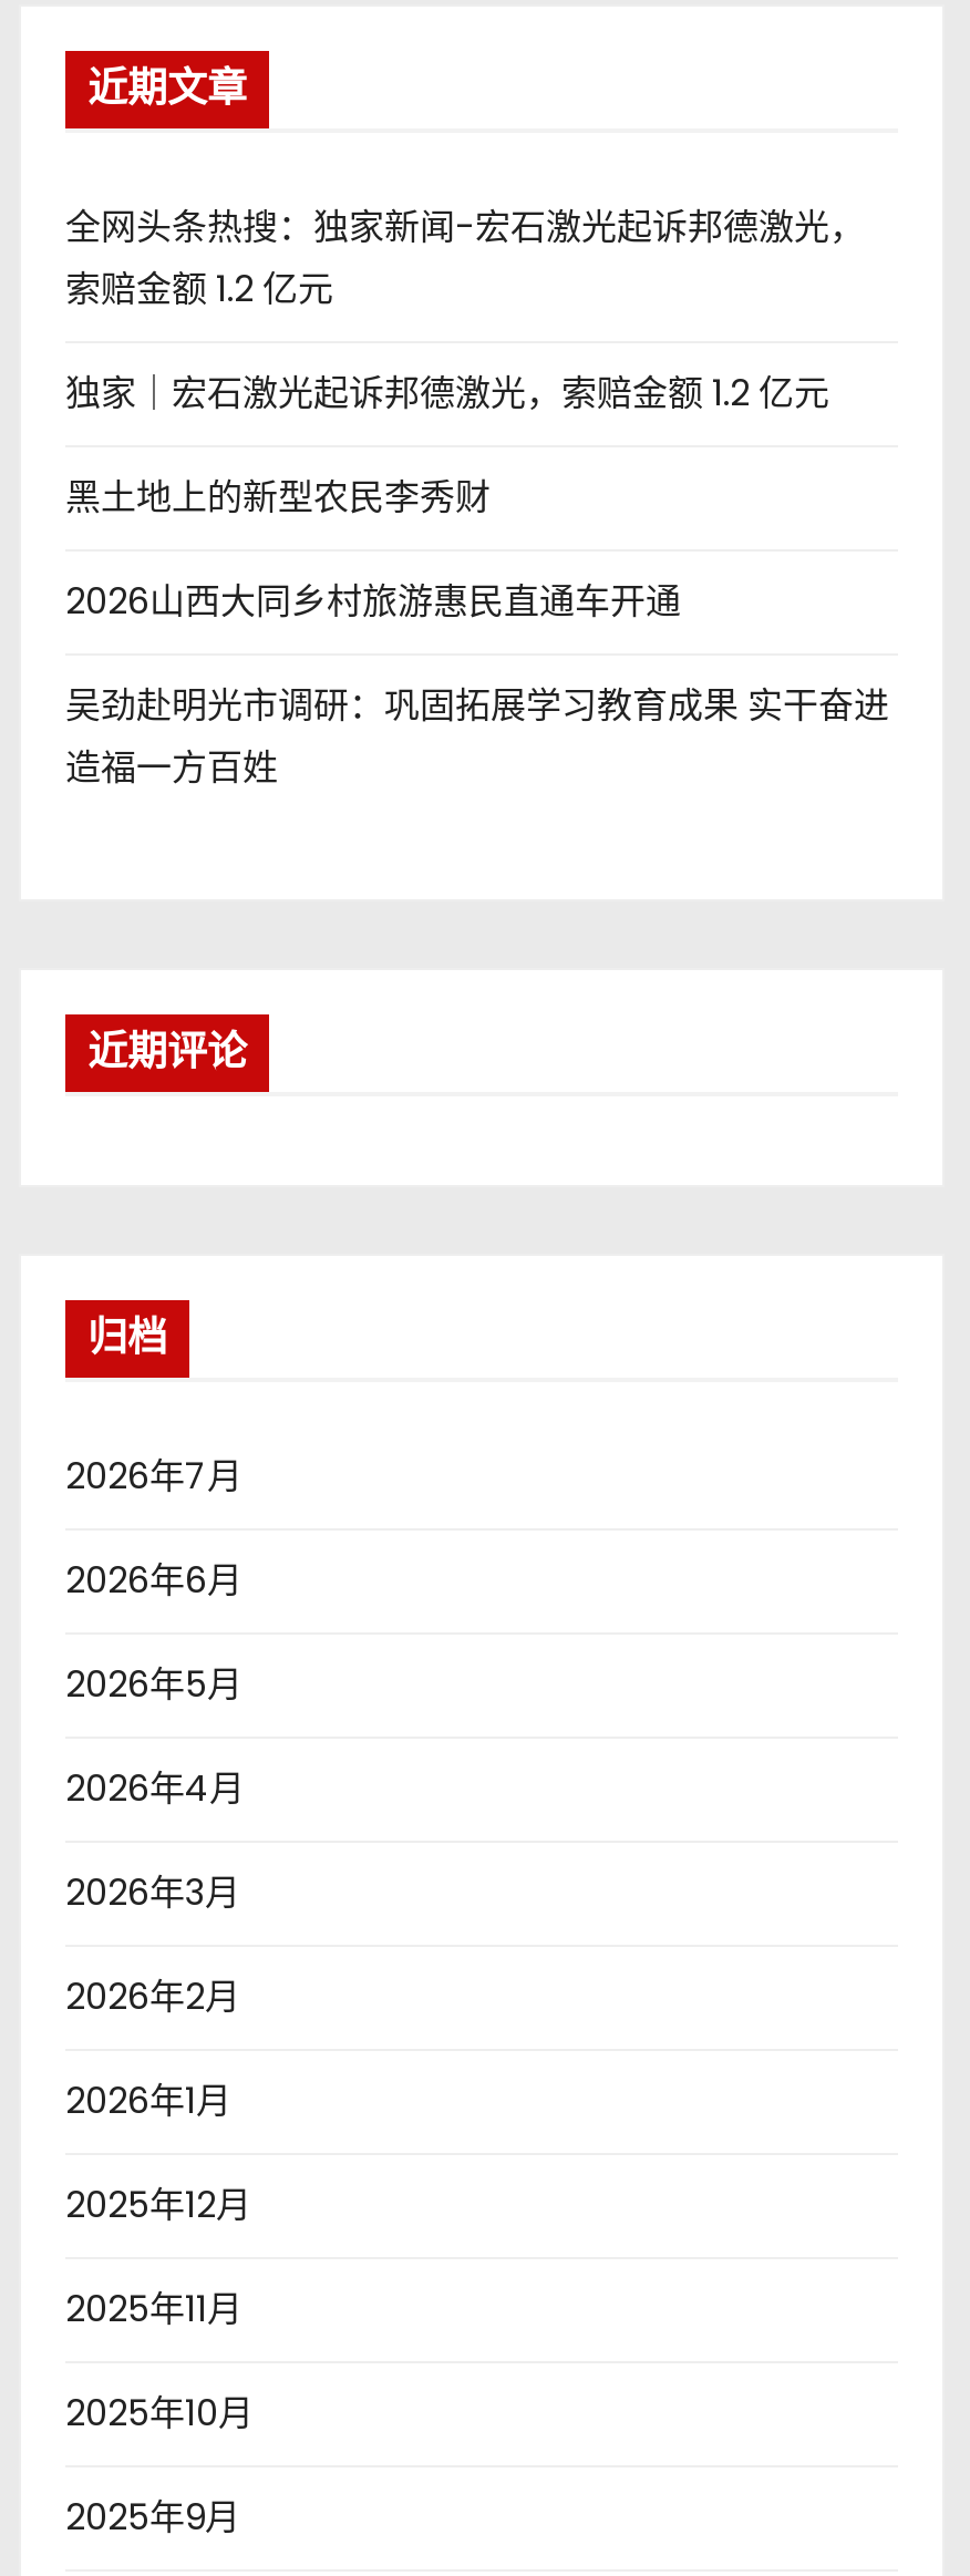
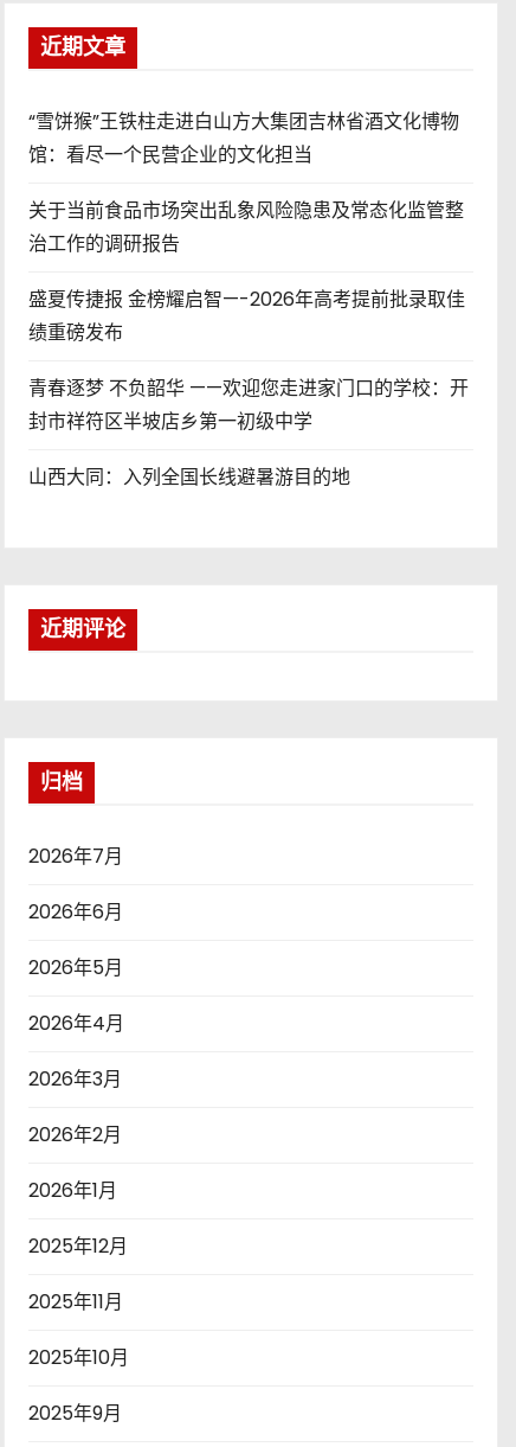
[65,202,865,315] 全网头条热搜：独家新闻-宏石激光起诉邦德激光， | 索赔金额 1.2 亿元 -> [28,108,459,168] “雪饼猴”王铁柱走进白山方大集团吉林省酒文化博物 | 馆：看尽一个民营企业的文化担当
[65,368,829,419] 独家｜宏石激光起诉邦德激光，索赔金额 1.2 亿元 -> [28,197,464,257] 关于当前食品市场突出乱象风险隐患及常态化监管整 | 治工作的调研报告
[65,472,491,523] 黑土地上的新型农民李秀财 -> [28,286,465,346] 盛夏传捷报 金榜耀启智—-2026年高考提前批录取佳 | 绩重磅发布
[65,576,681,627] 2026山西大同乡村旅游惠民直通车开通 -> [28,374,469,435] 青春逐梦 不负韶华 ——欢迎您走进家门口的学校：开 | 封市祥符区半坡店乡第一初级中学
[65,680,889,793] 吴劲赴明光市调研：巩固拓展学习教育成果 实干奋进 | 造福一方百姓 -> [28,463,350,491] 山西大同：入列全国长线避暑游目的地

